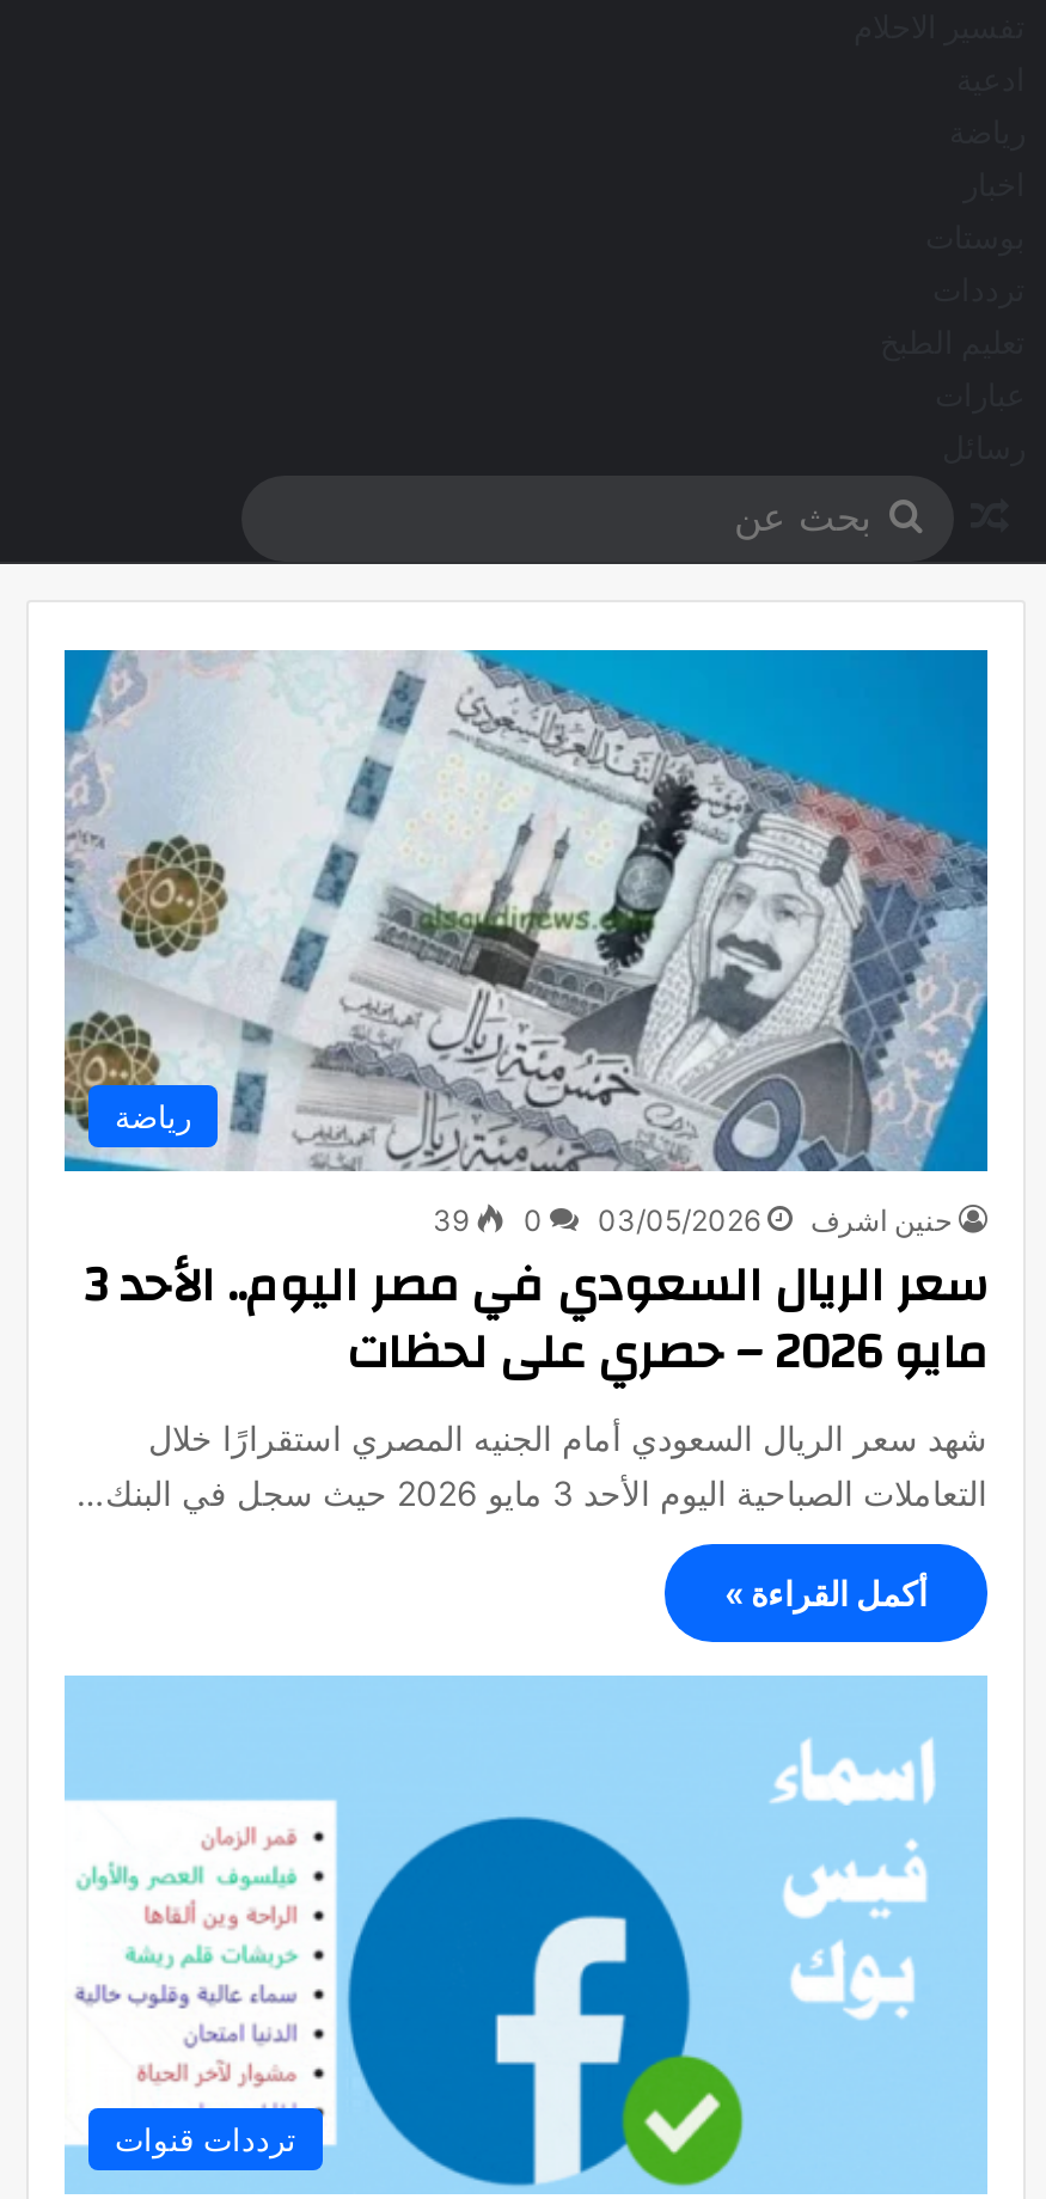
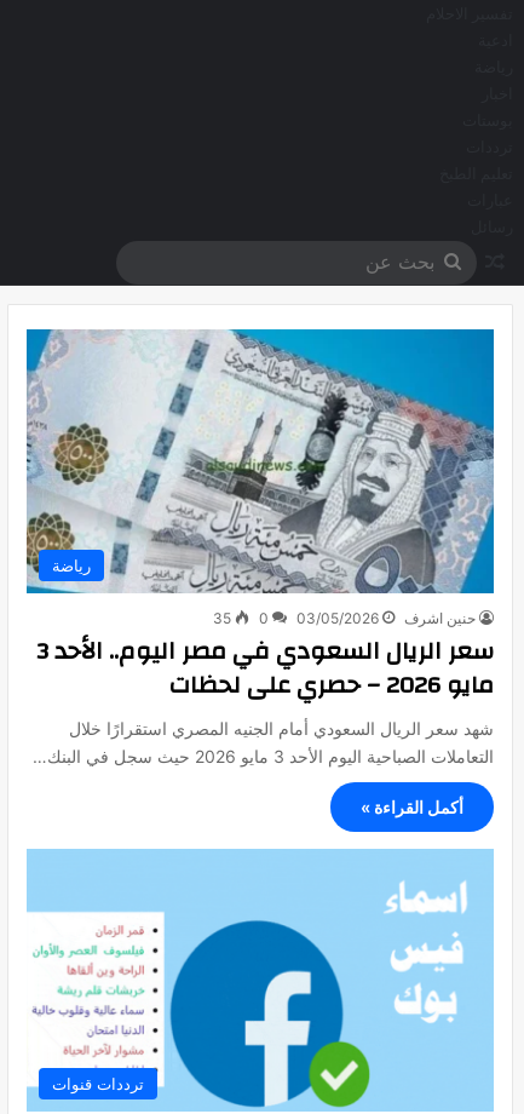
[433,1202,952,1237] حنين اشرف 03/05/2026 0 39 -> [213,609,476,627] حنين اشرف 03/05/2026 0 35

